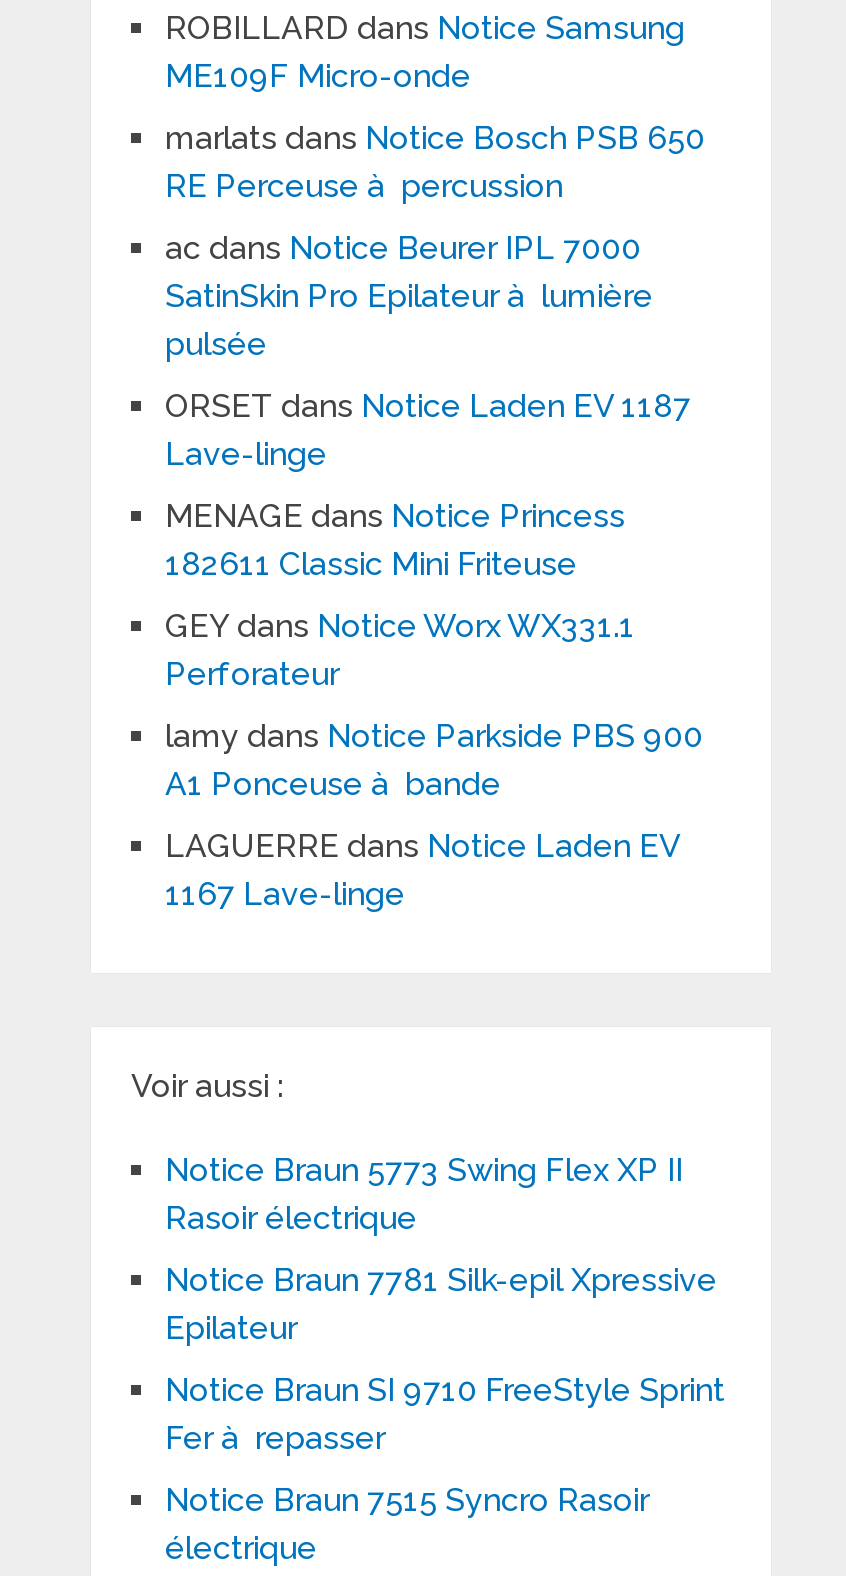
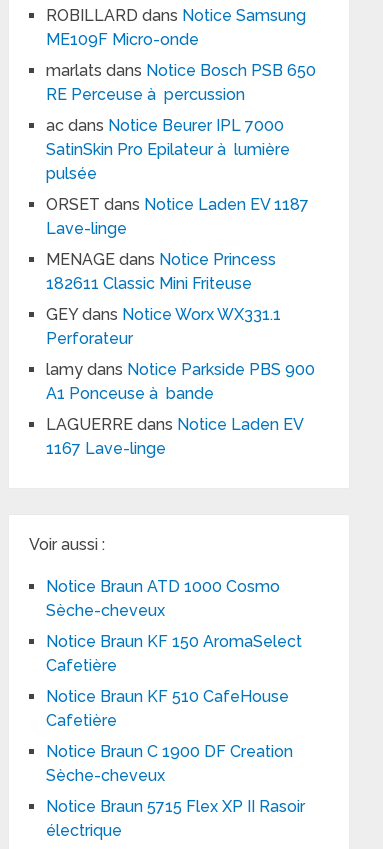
[165,1151,725,1519] Notice Braun 5773 Swing Flex XP II | Rasoir électrique | Notice Braun 7781 Silk-epil Xpressive | Epilateur | Notice Braun SI 9710 FreeStyle Sprint | Fer à repasser | Notice Braun 7515 Syncro Rasoir -> [46,577,305,816] Notice Braun ATD 1000 Cosmo | Sèche-cheveux | Notice Braun KF 150 AromaSelect | Cafetière | Notice Braun KF 510 CafeHouse | Cafetière | Notice Braun C 1900 DF Creation | Sèche-cheveux | Notice Braun 5715 Flex XP II Rasoir

